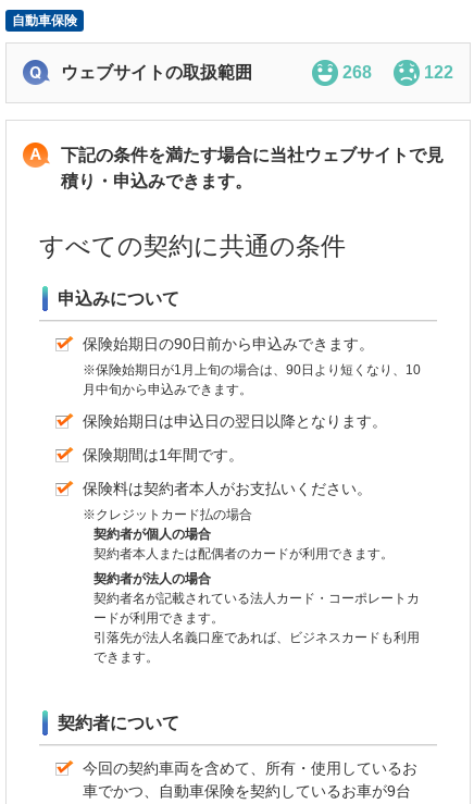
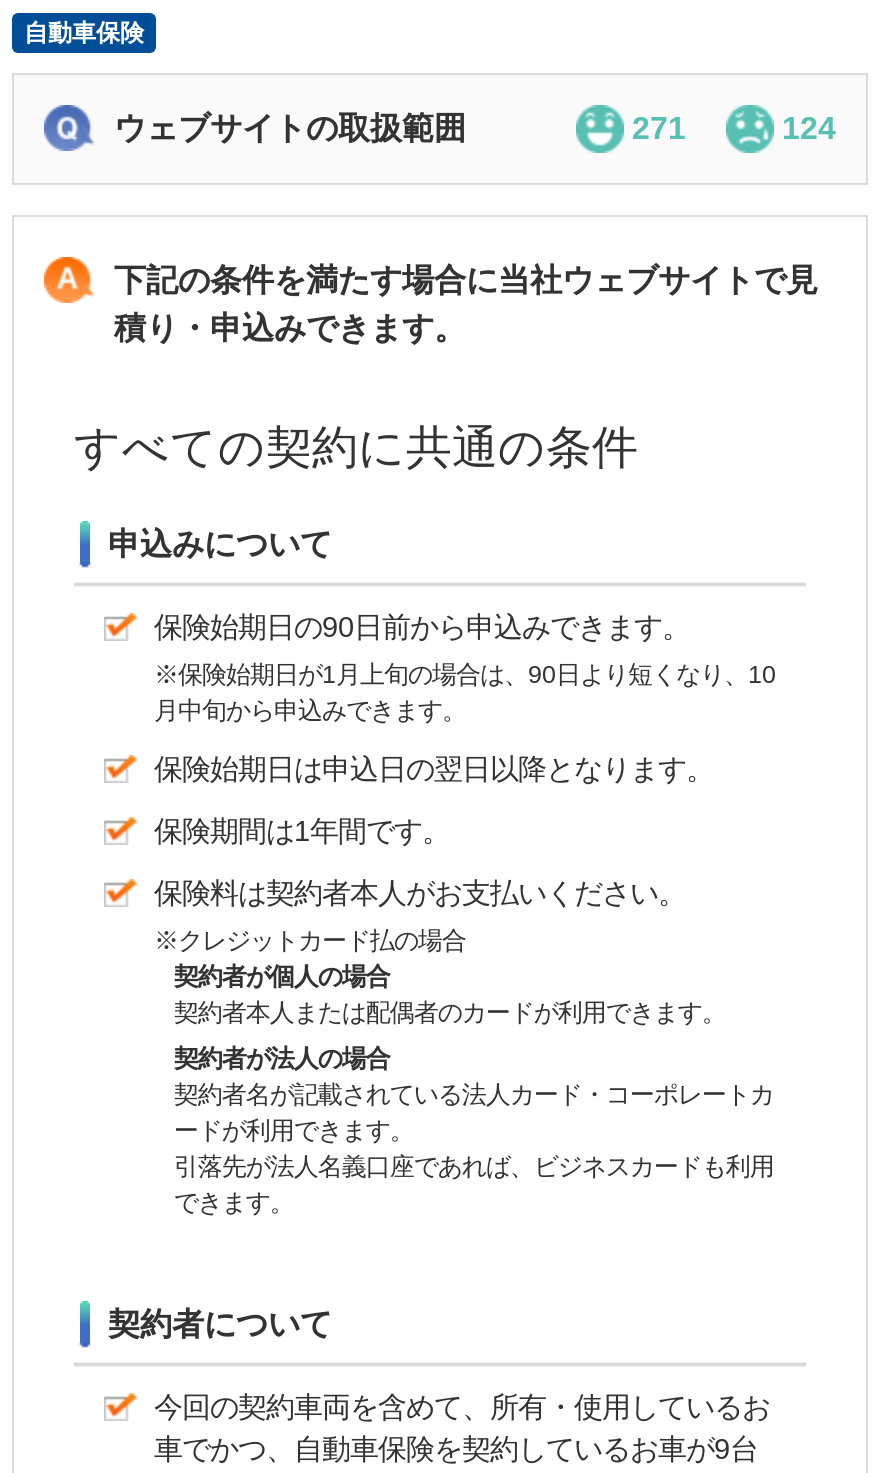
[342,63,372,82] 268 -> [632,111,686,145] 271
[424,63,453,82] 122 -> [782,111,836,145] 124

